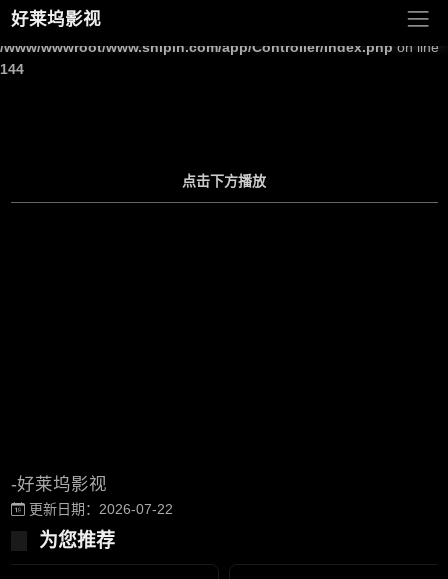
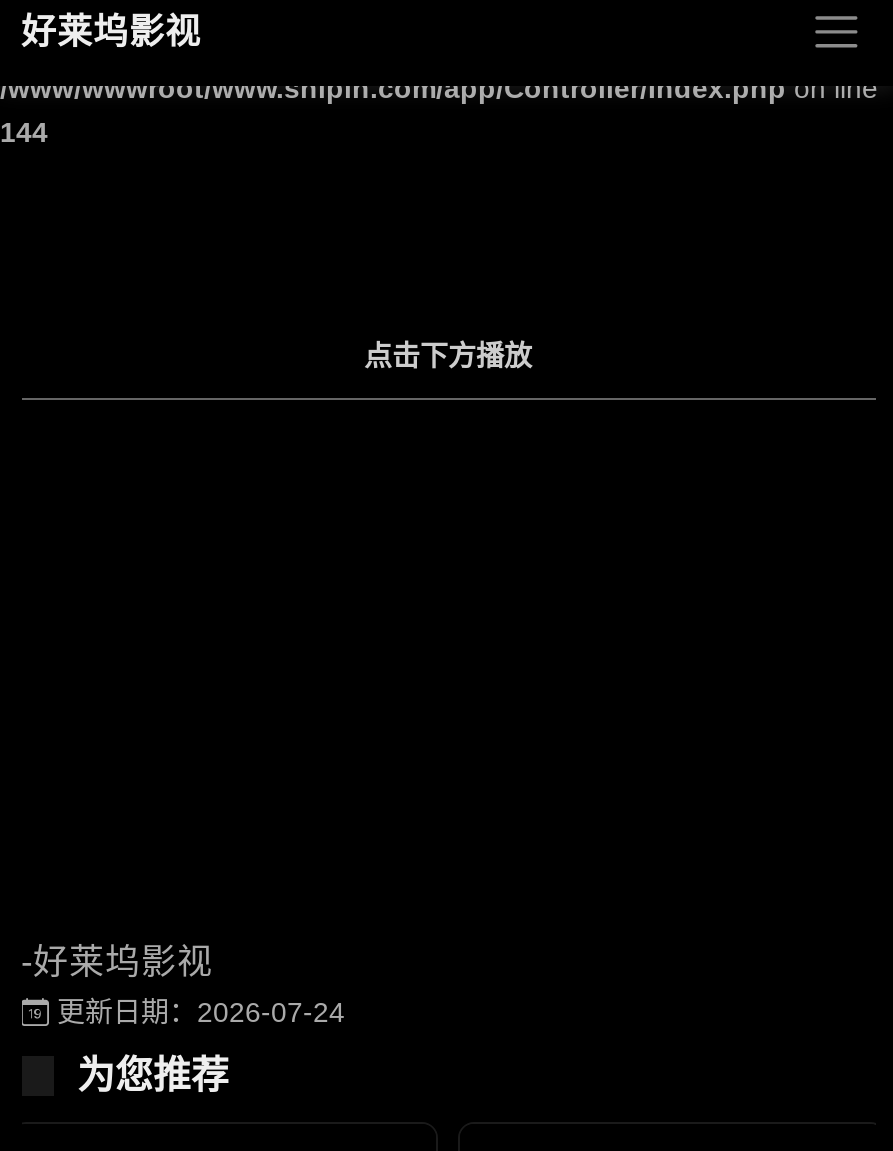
[24,501,172,517] 更新日期：2026-07-22 -> [49,996,345,1028] 更新日期：2026-07-24

